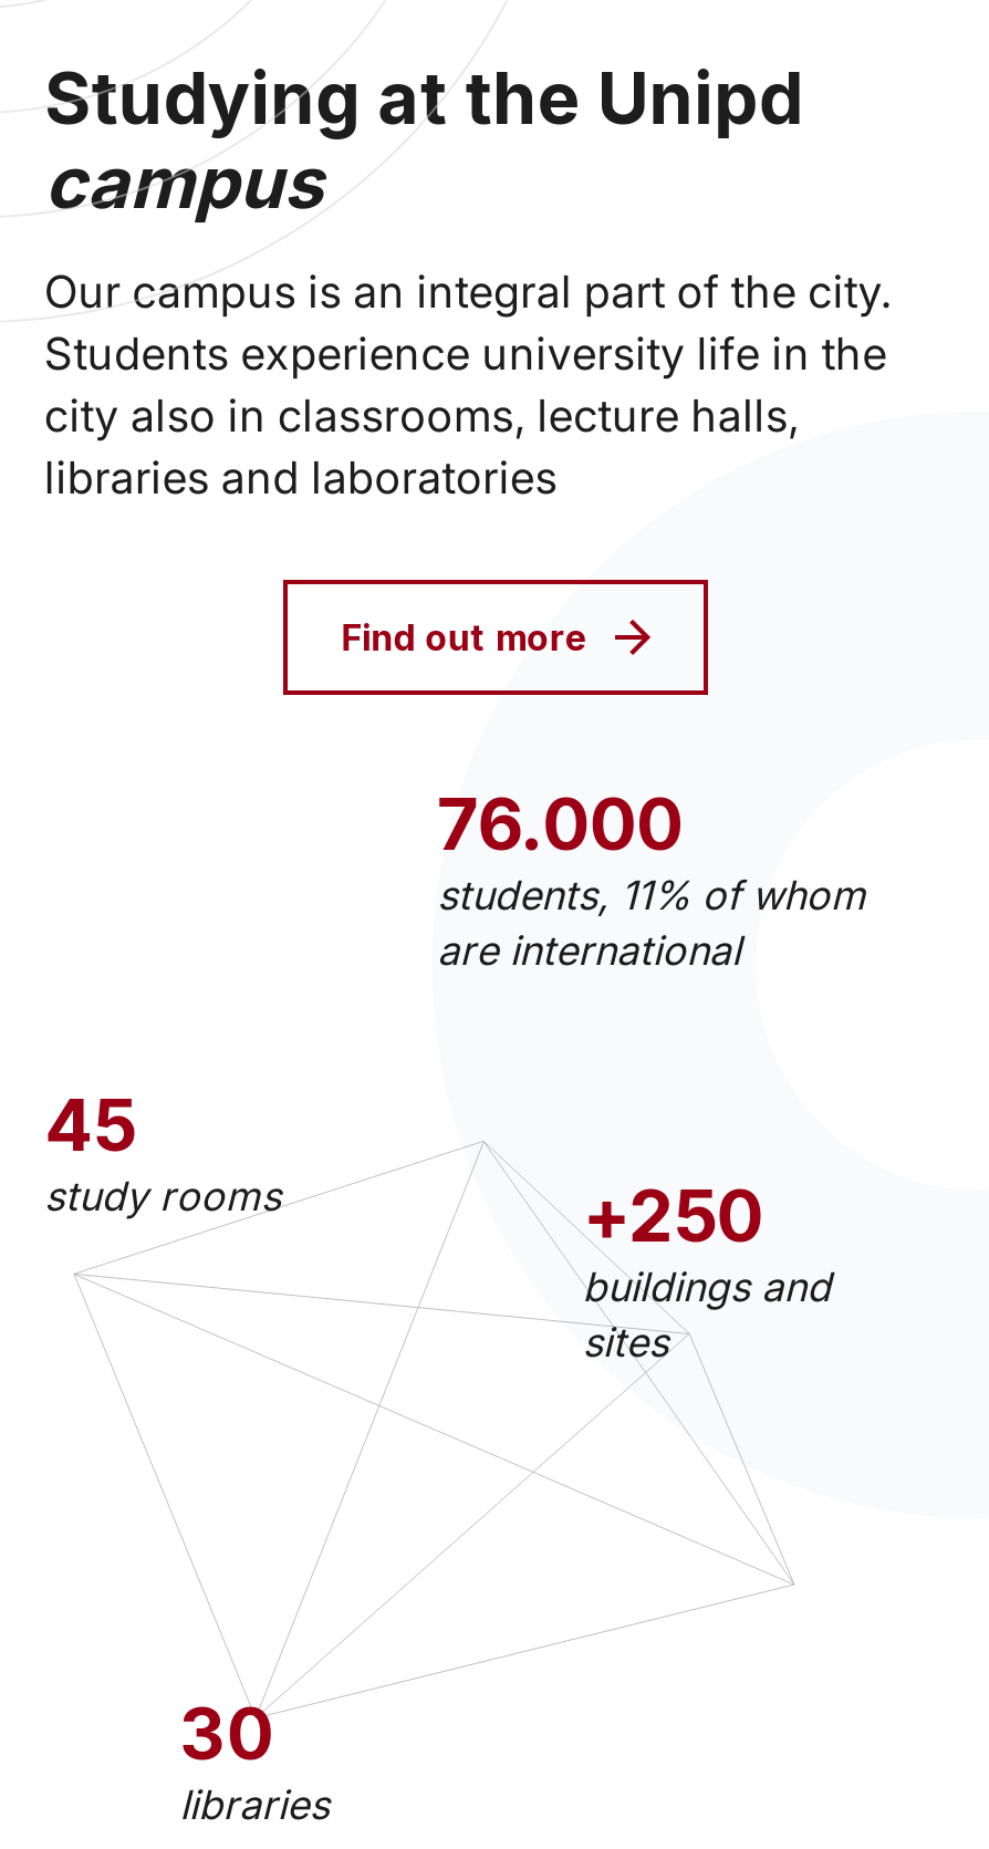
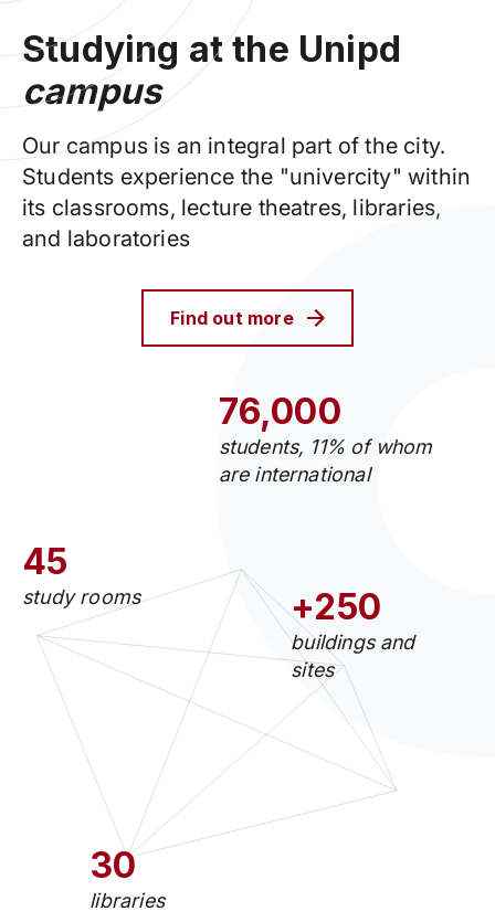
[44,328,887,505] Students experience university life in the | city also in classrooms, lecture halls, | libraries and laboratories -> [22,163,471,252] Students experience the "univercity" within | its classrooms, lecture theatres, libraries, | and laboratories
[437,782,683,868] 76.000 -> [218,390,341,433] 76,000

